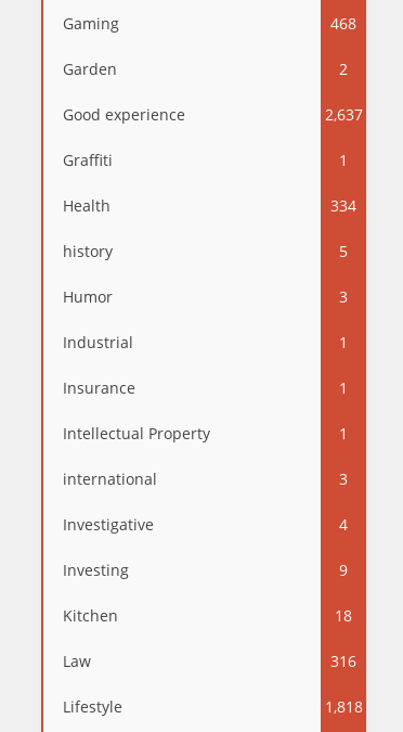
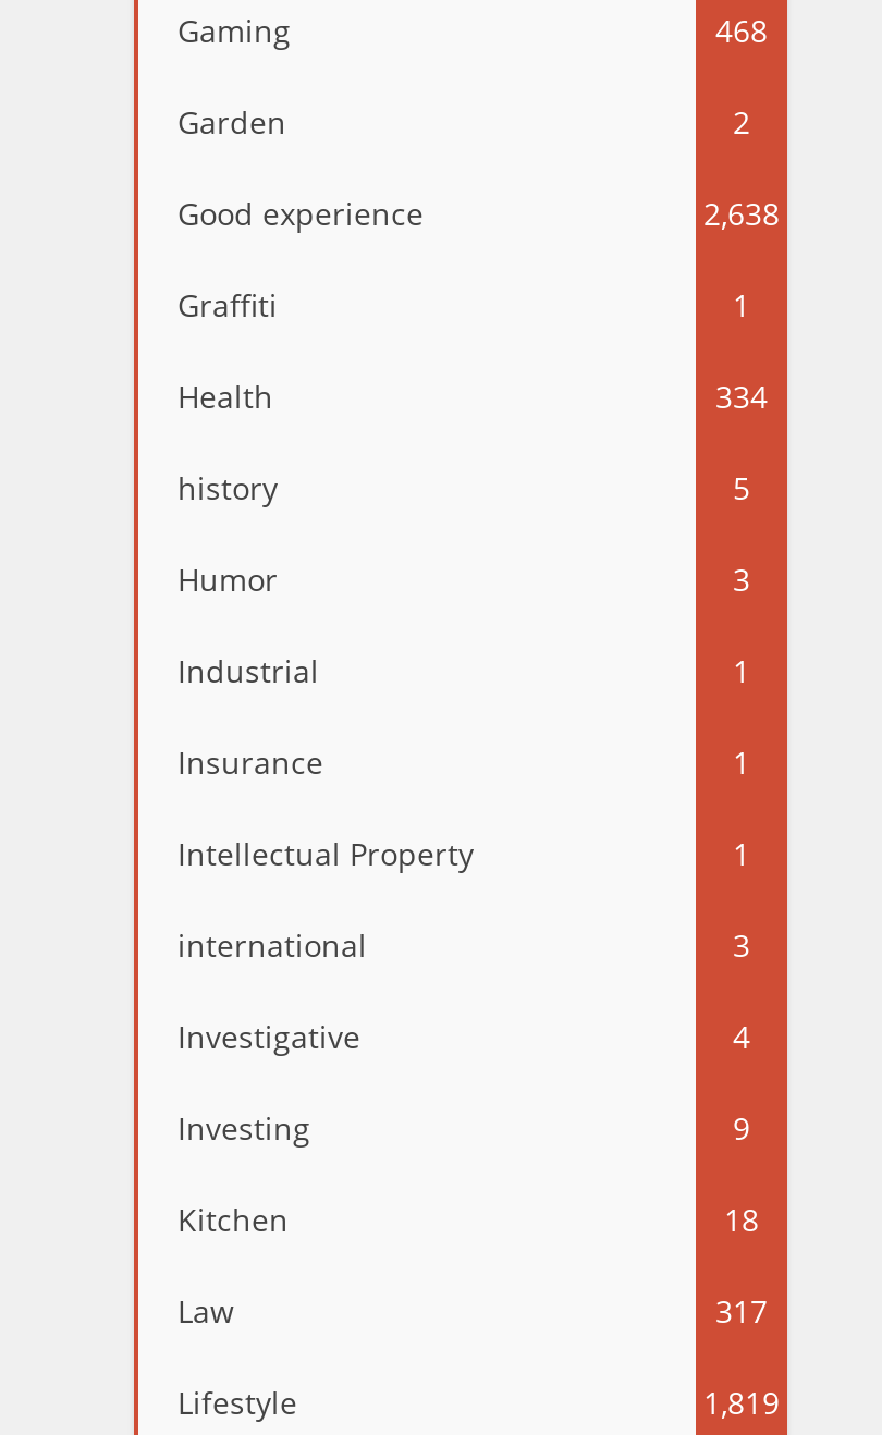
[324,104,362,124] 2,637 -> [703,193,780,234] 2,638
[330,650,356,671] 316 -> [715,1290,768,1332] 317
[324,696,362,716] 1,818 -> [703,1382,780,1423] 1,819

